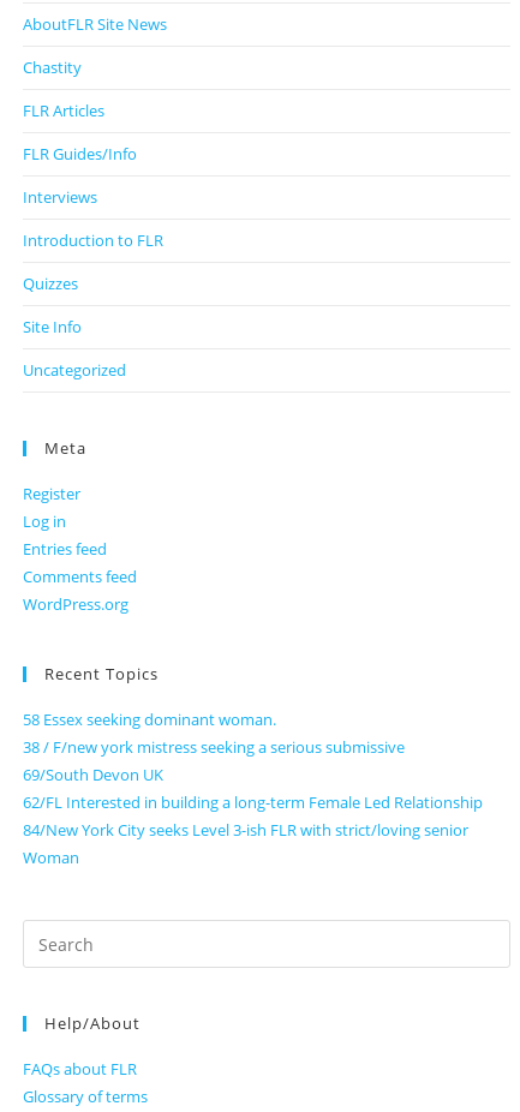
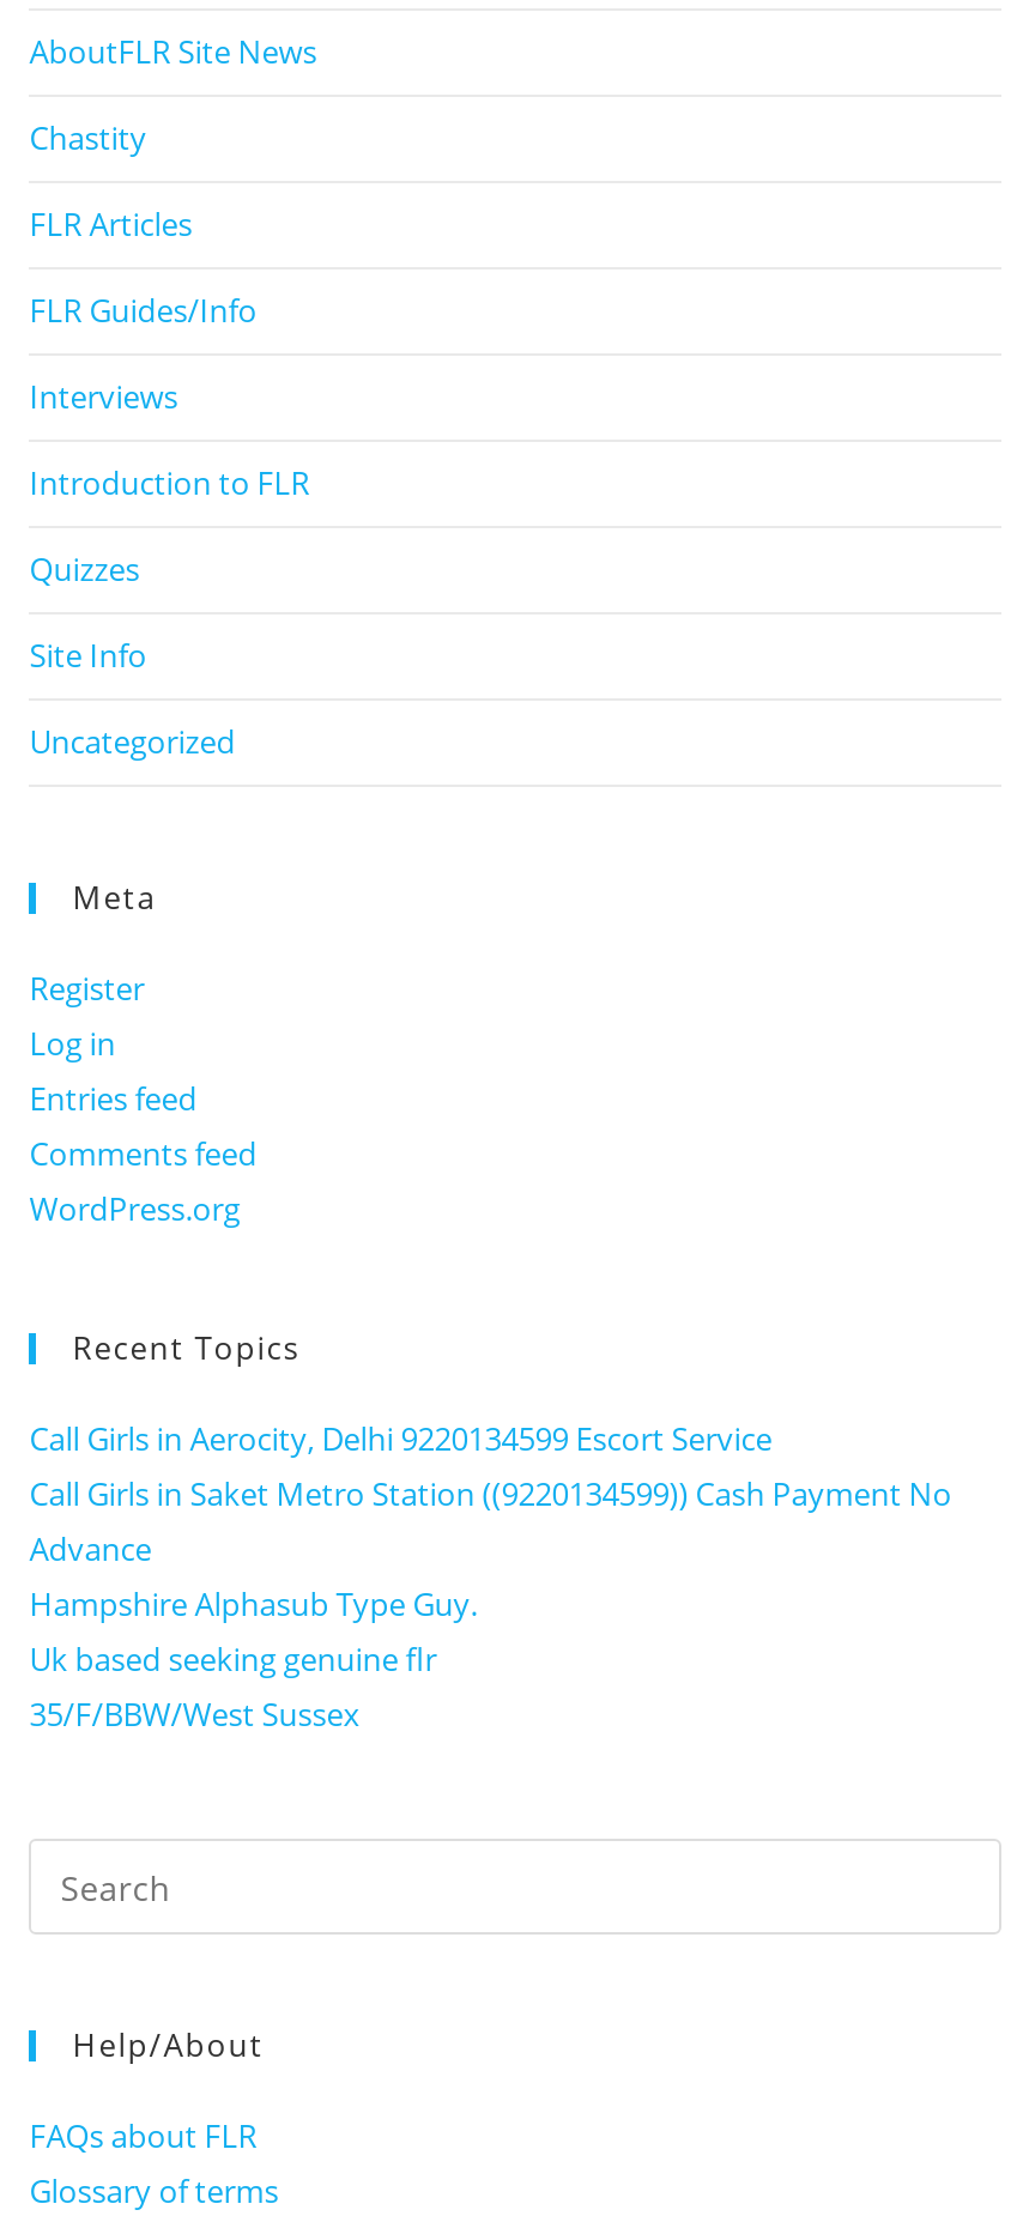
[23,709,483,869] 58 Essex seeking dominant woman. | 38 / F/new york mistress seeking a serious submissive | 69/South Devon UK | 62/FL Interested in building a long-term Female Led Relationship | 84/New York City seeks Level 3-ish FLR with strict/loving senior | Woman -> [29,1418,952,1737] Call Girls in Aerocity, Delhi 9220134599 Escort Service | Call Girls in Saket Metro Station ((9220134599)) Cash Payment No | Advance | Hampshire Alphasub Type Guy. | Uk based seeking genuine flr | 35/F/BBW/West Sussex

